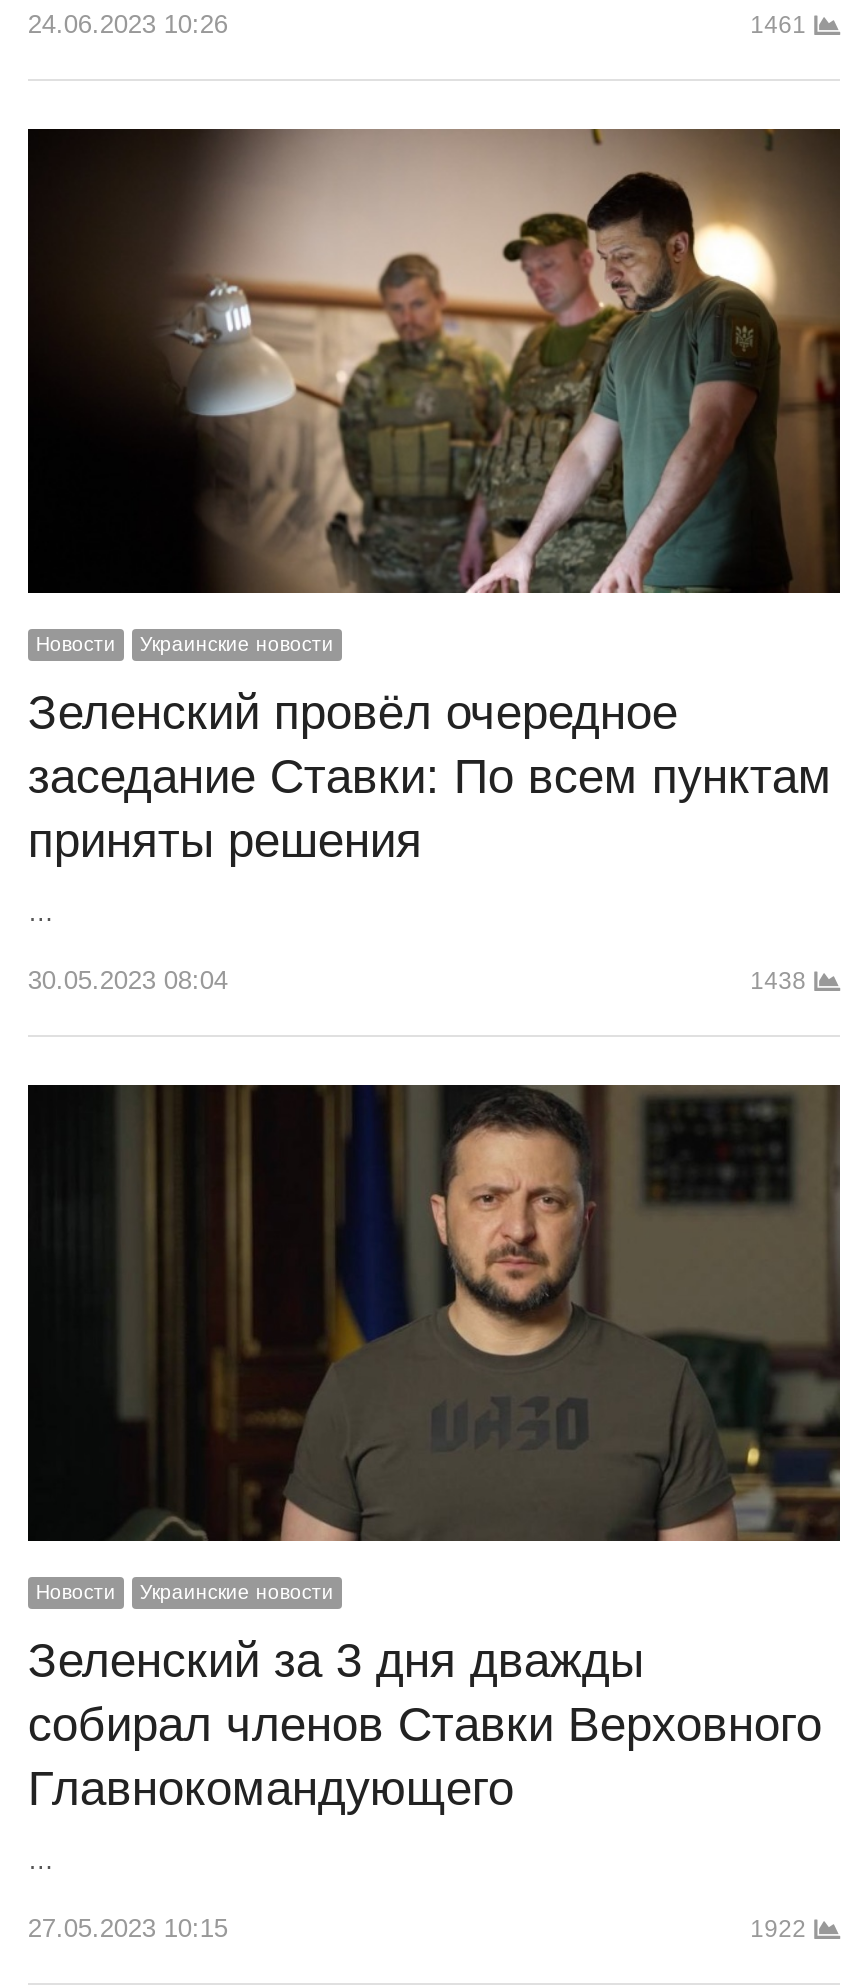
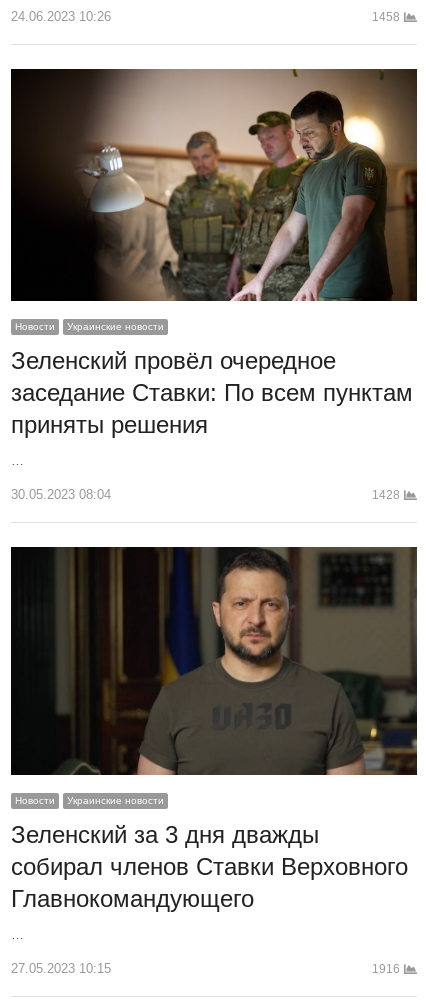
[750,11,806,39] 1461 -> [372,10,400,24] 1458
[750,967,806,995] 1438 -> [372,488,400,502] 1428
[750,1915,806,1943] 1922 -> [372,962,400,976] 1916

